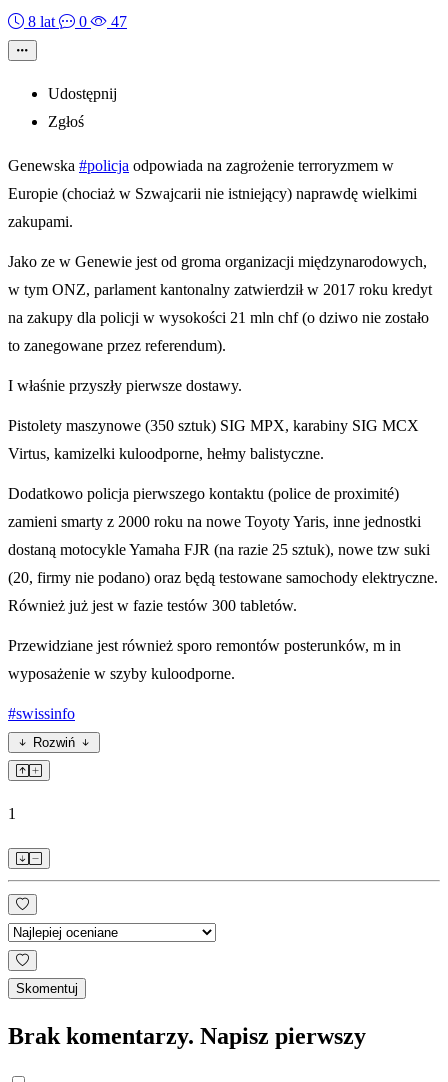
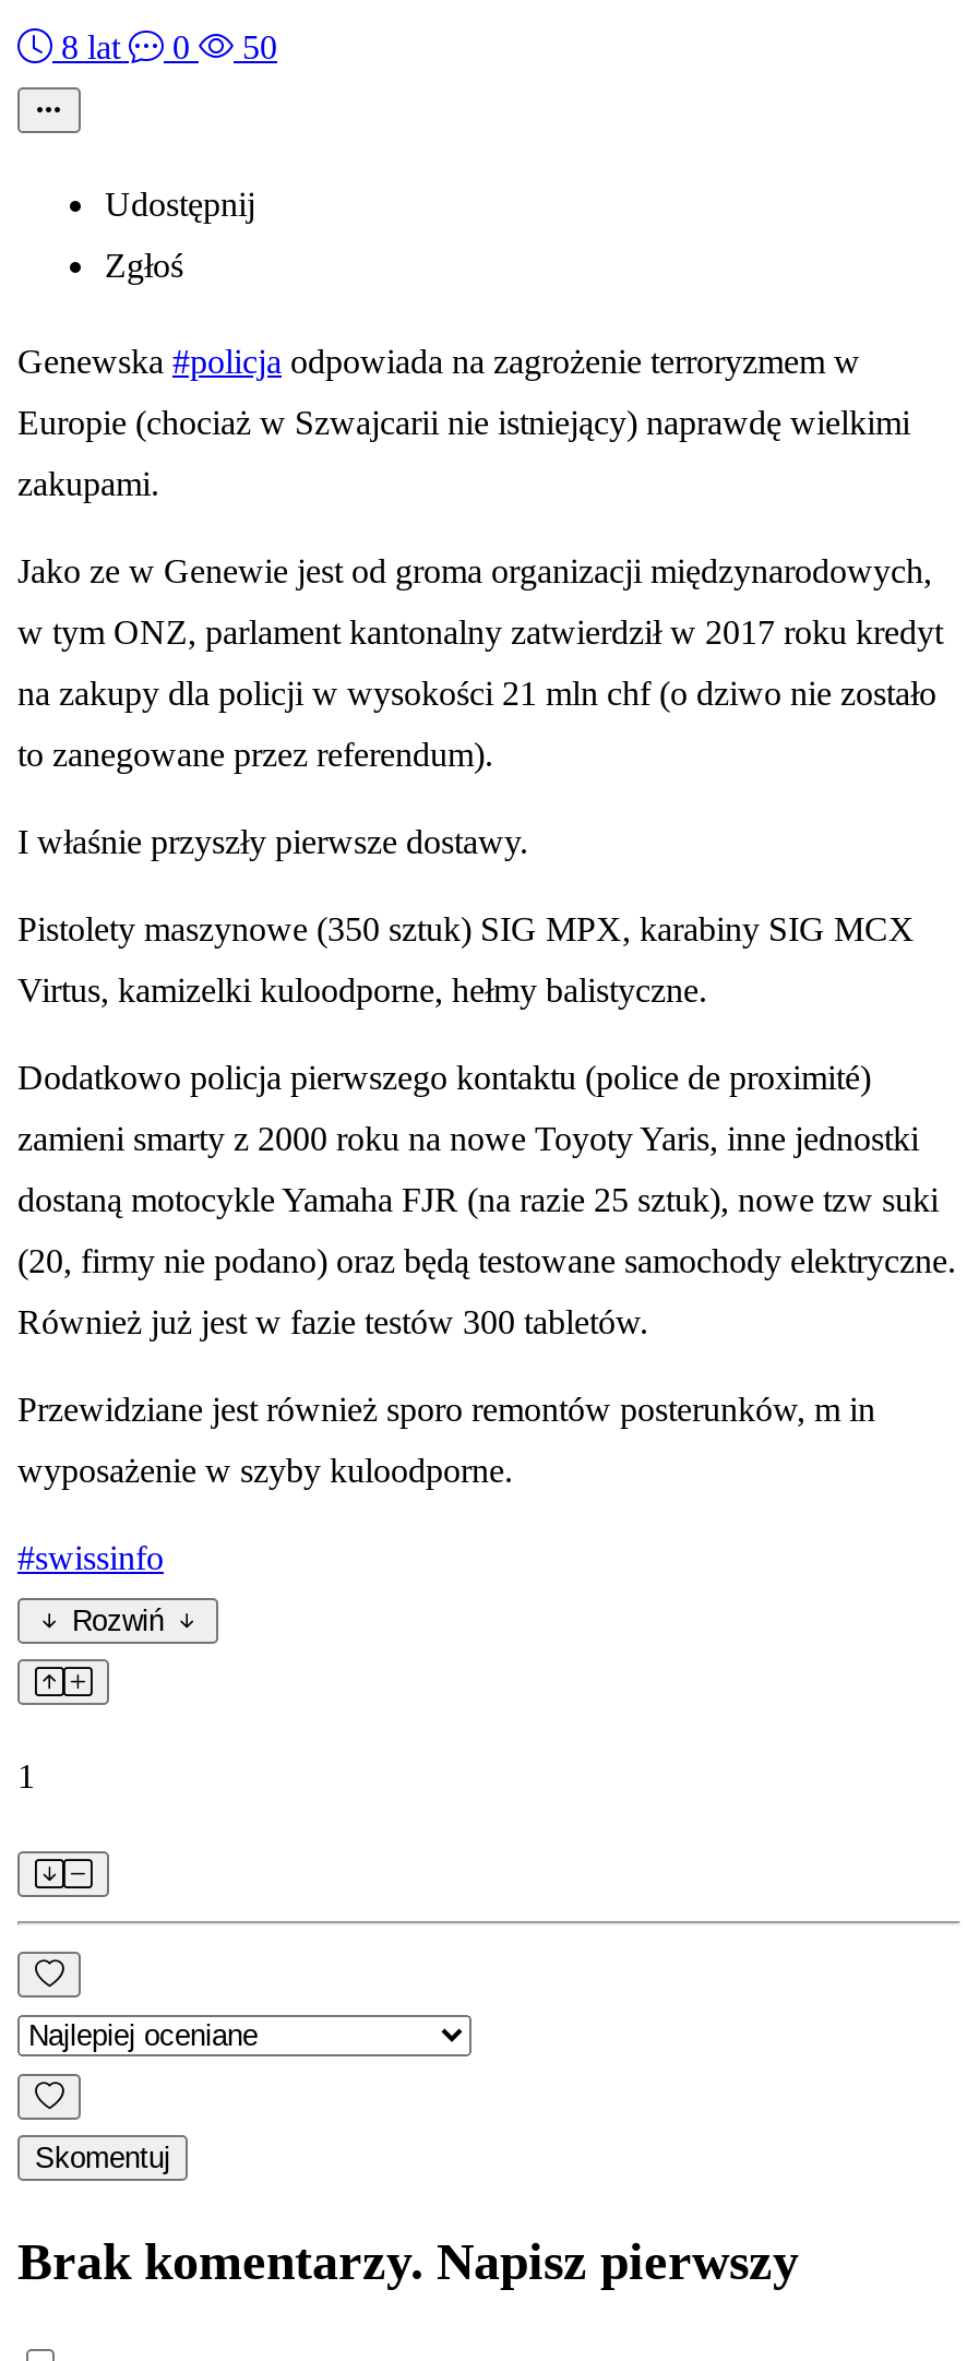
[24,13,127,30] 8 lat 0 47 -> [52,28,277,65] 8 lat 0 50

